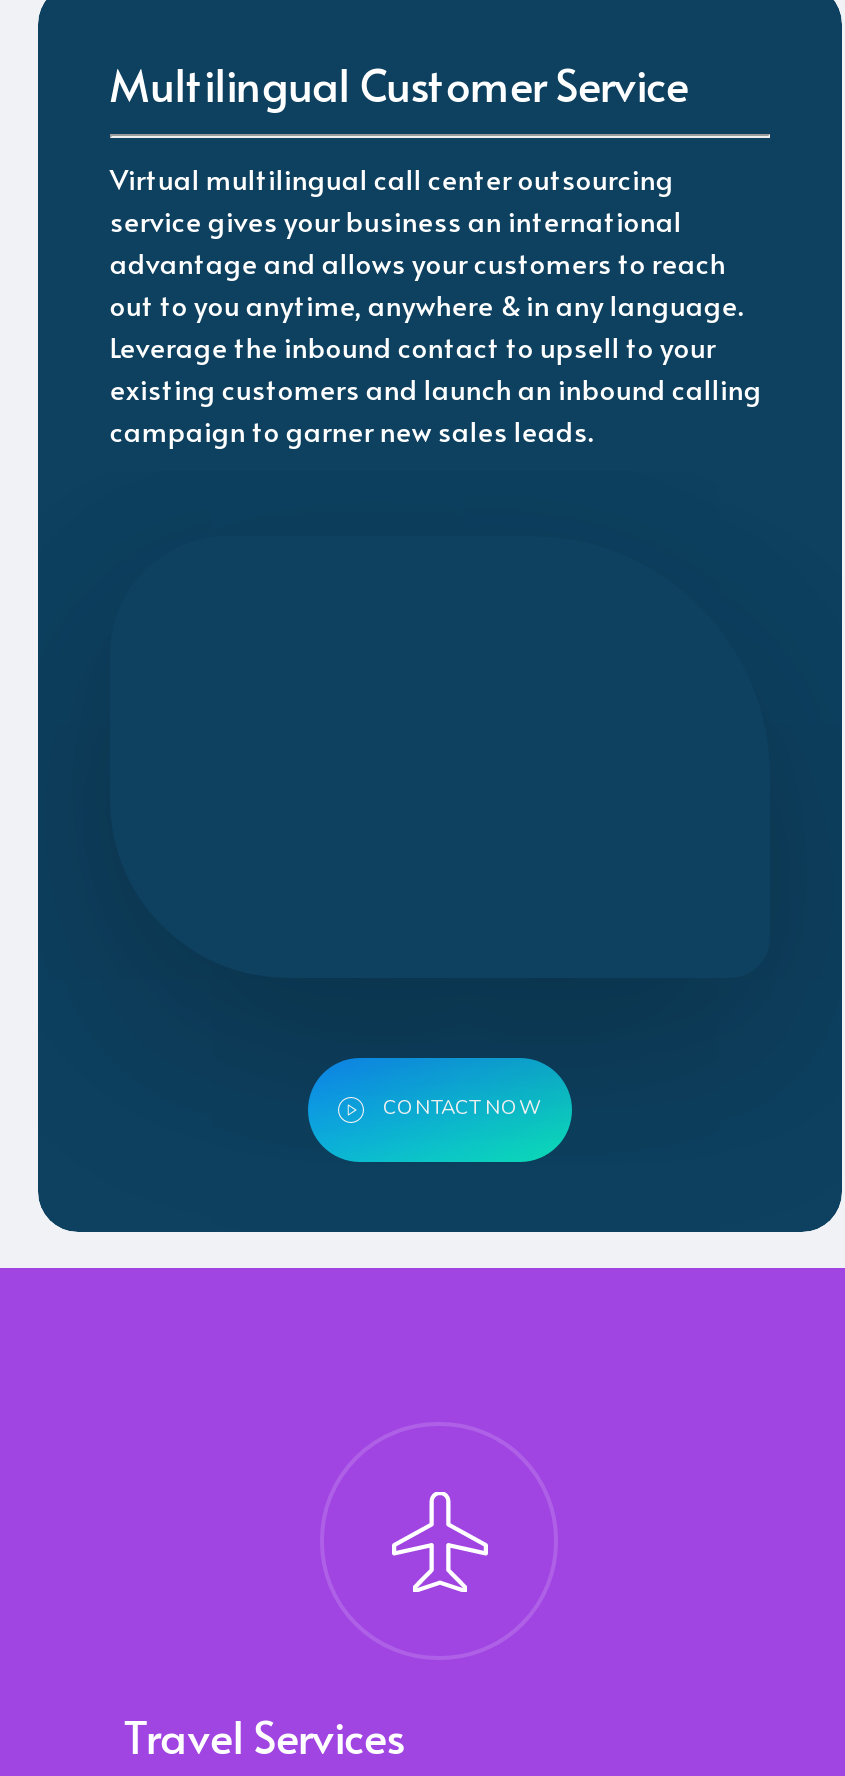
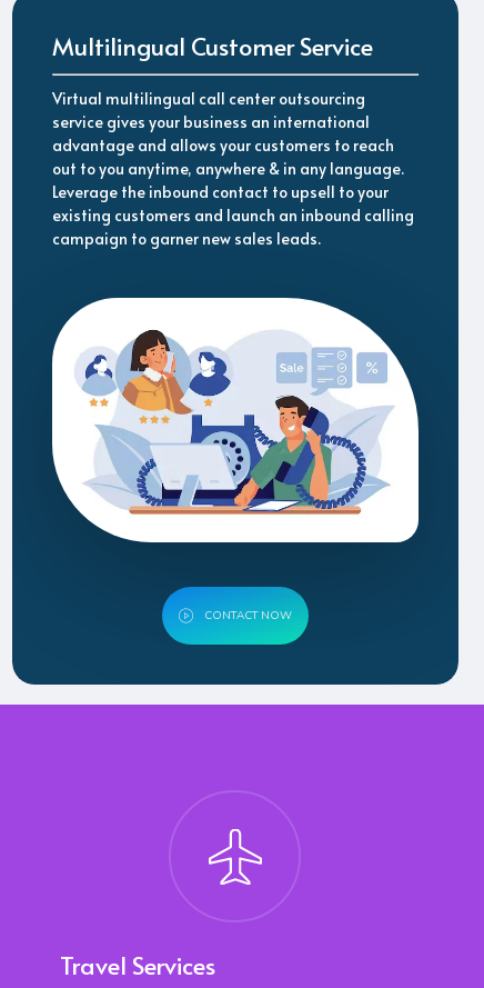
none -> [51,297,420,543] [image]

